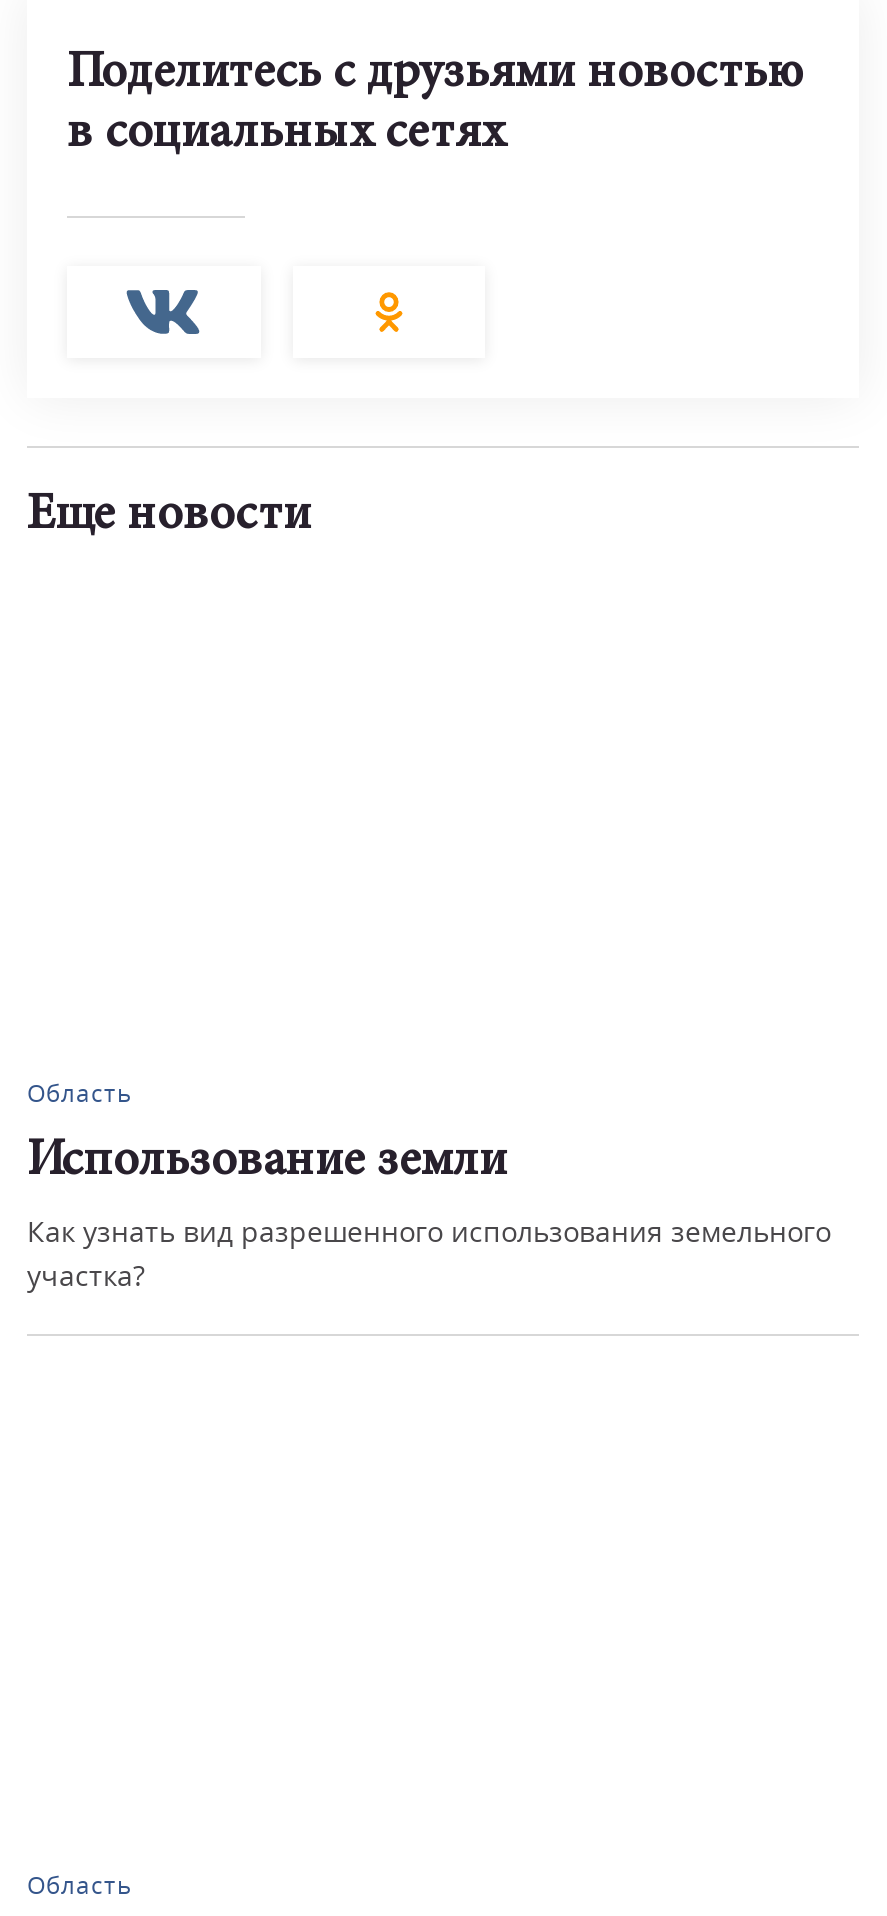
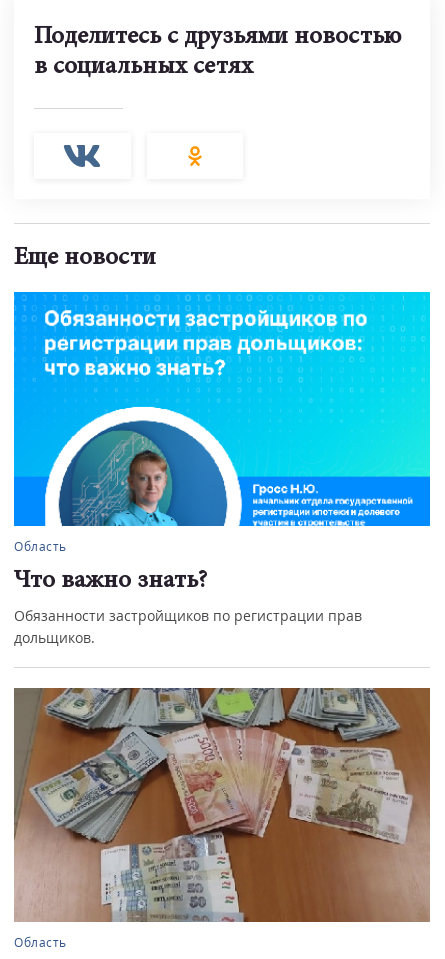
none -> [13,291,431,527] [image]
none -> [13,687,431,923] [image]
[27,1138,507,1188] Использование земли -> [14,569,207,594] Что важно знать?
[27,1212,831,1294] Как узнать вид разрешенного использования земельного | участка? -> [14,606,362,647] Обязанности застройщиков по регистрации прав | дольщиков.

